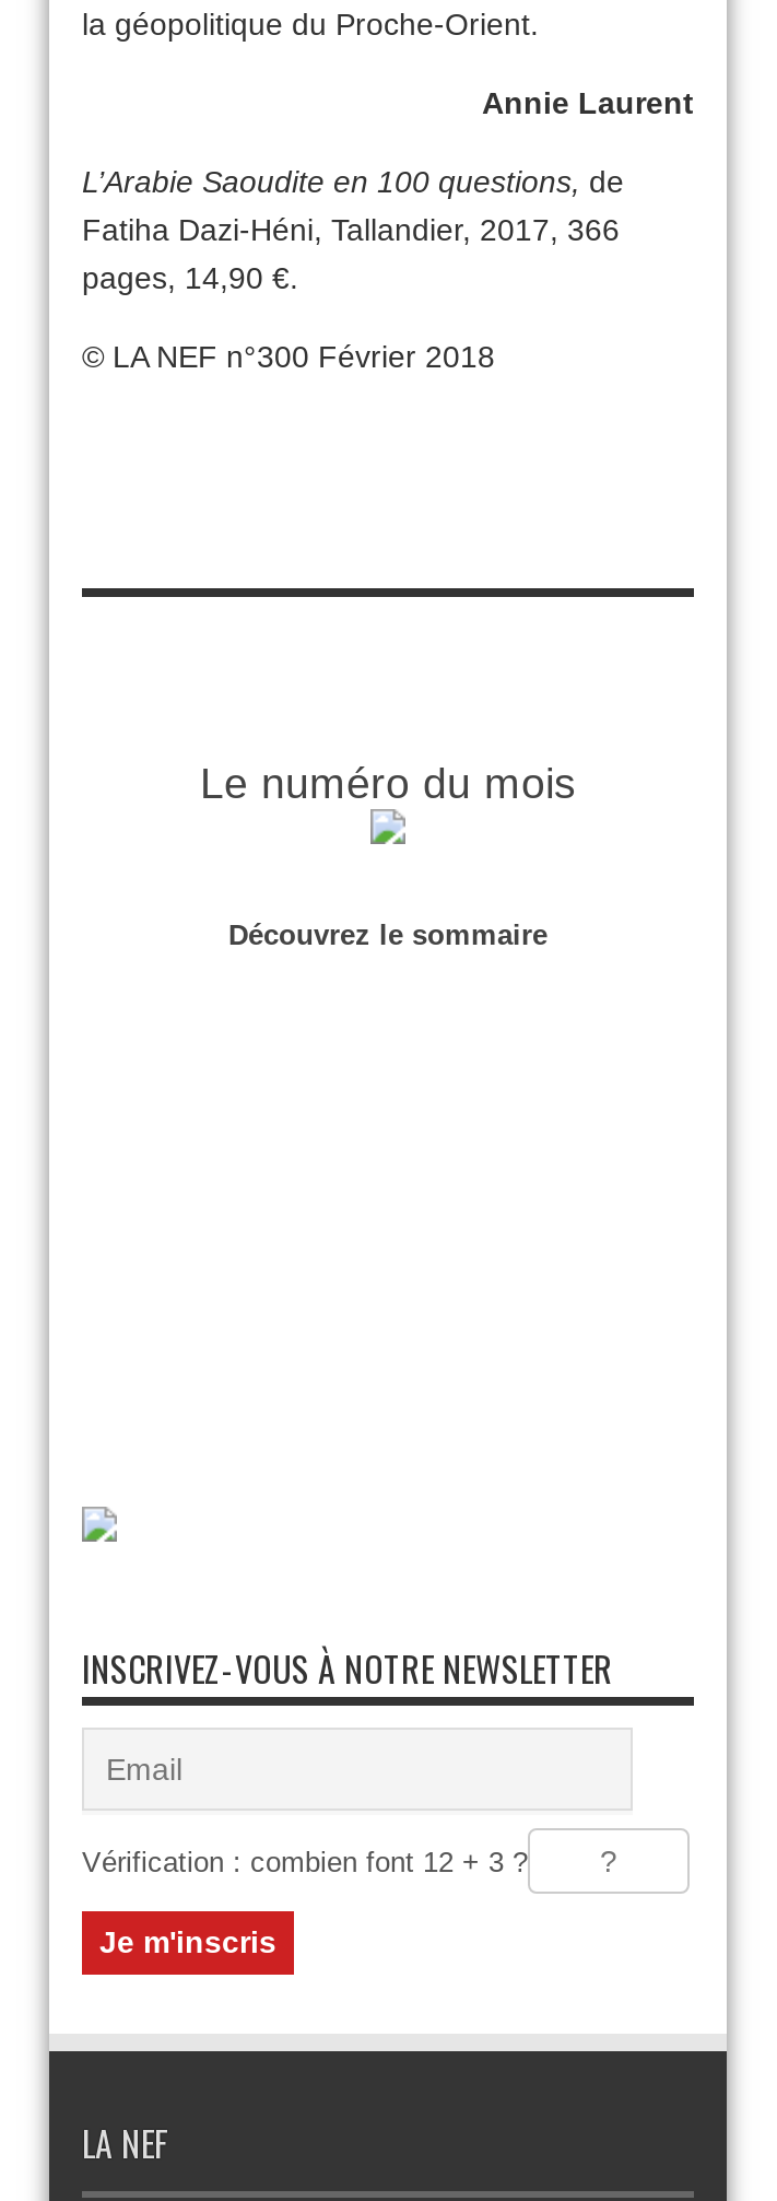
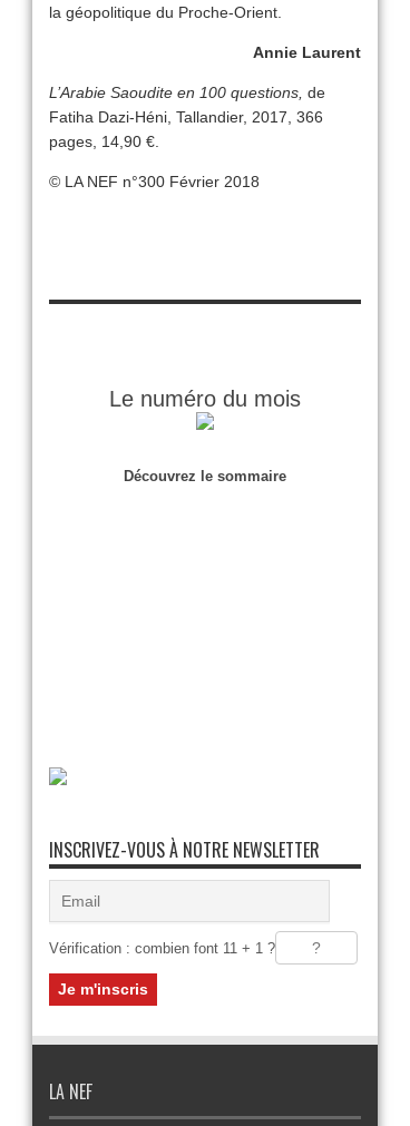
[82,1845,528,1877] Vérification : combien font 12 + 3 ? -> [49,939,275,956] Vérification : combien font 11 + 1 ?

